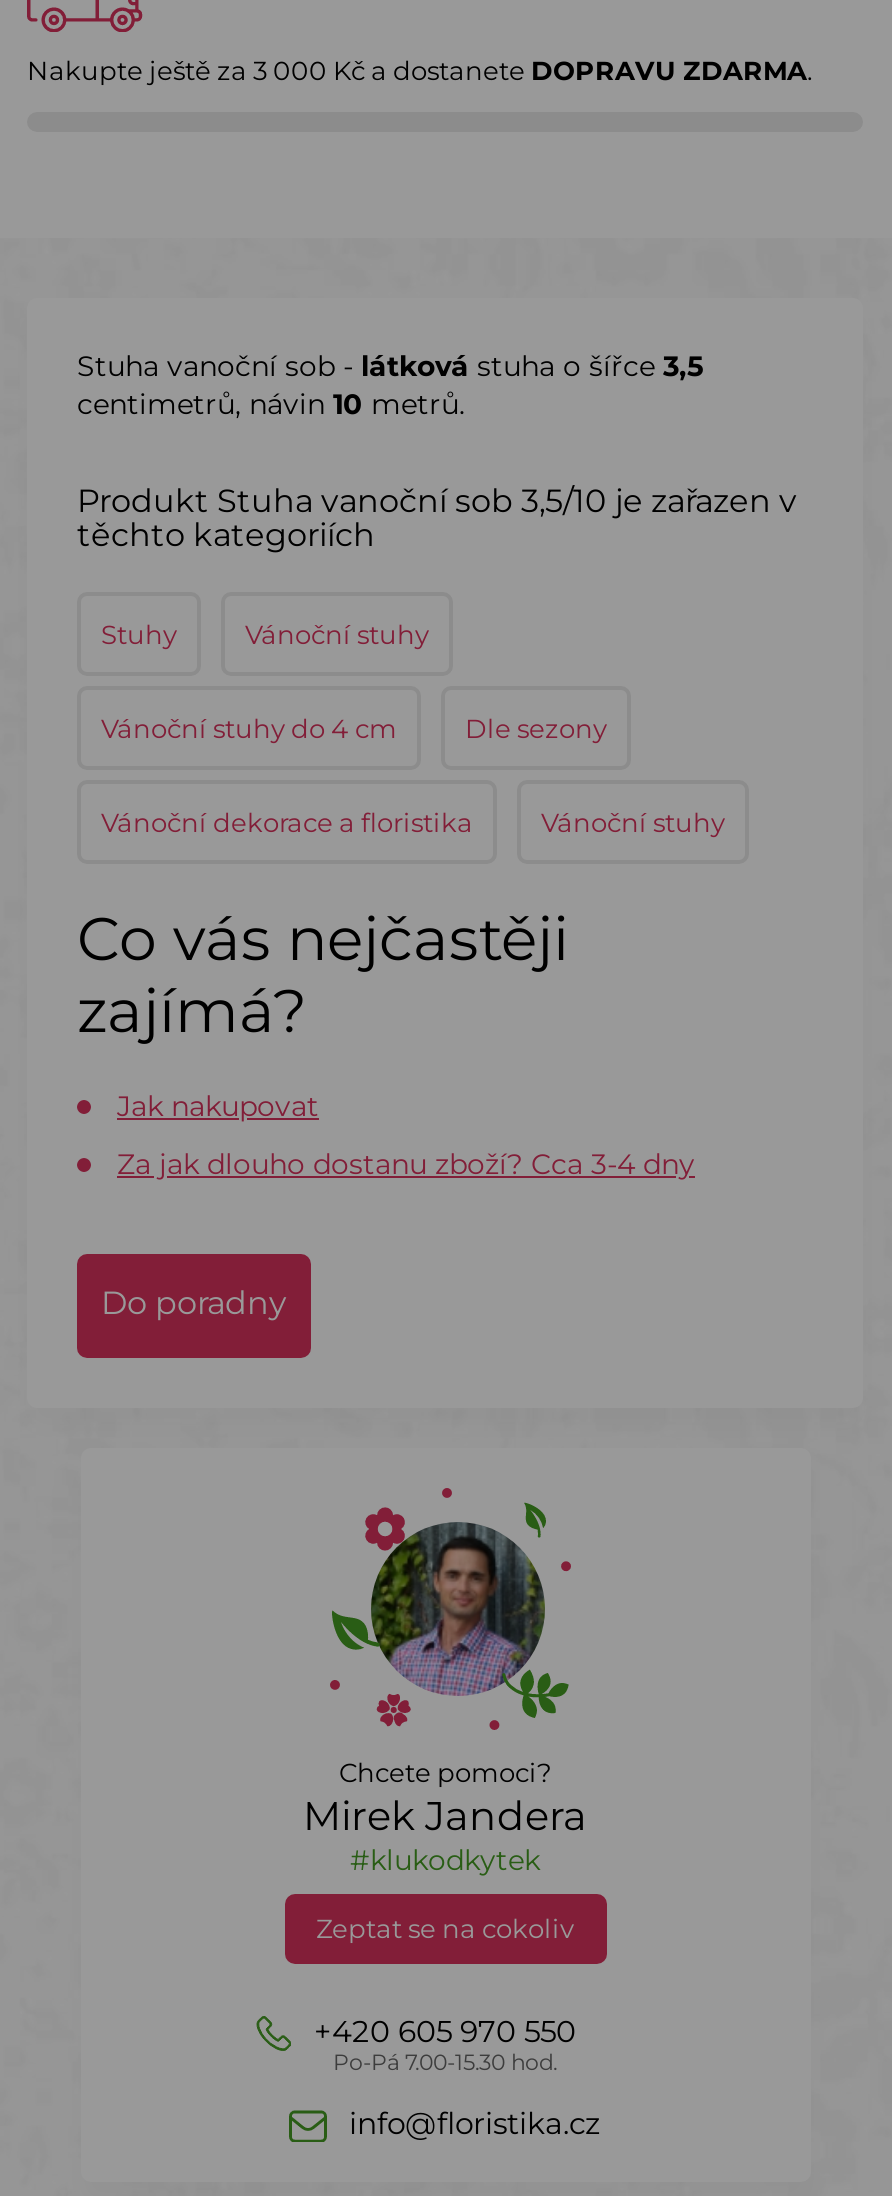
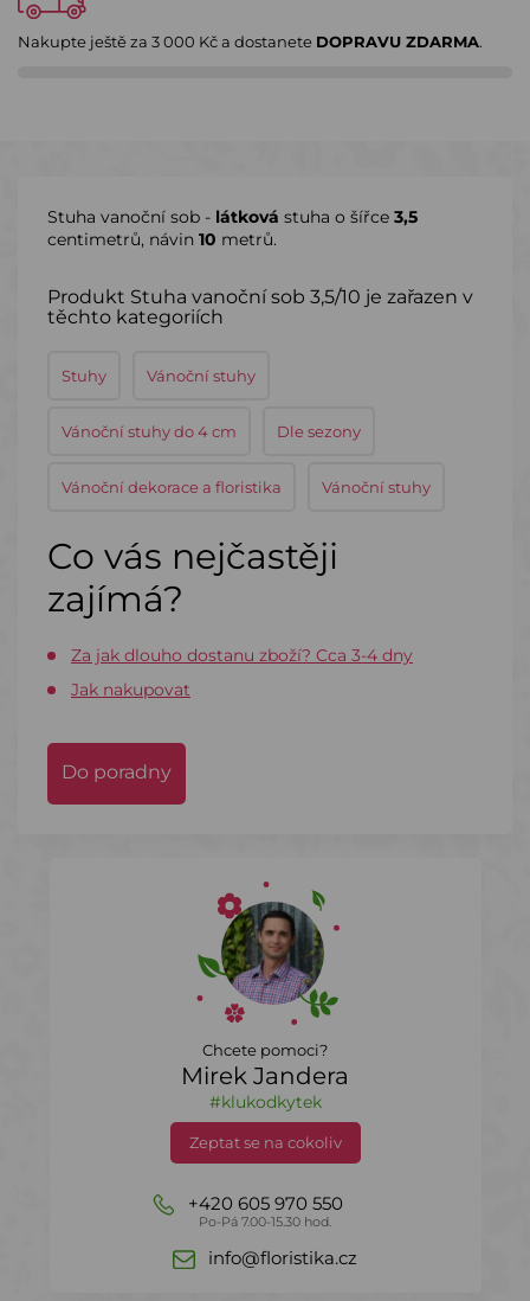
moved [117,1088,319,1124] -> [71,679,190,700]: Jak nakupovat
moved [117,1146,695,1182] -> [71,645,413,666]: Za jak dlouho dostanu zboží? Cca 3-4 dny

